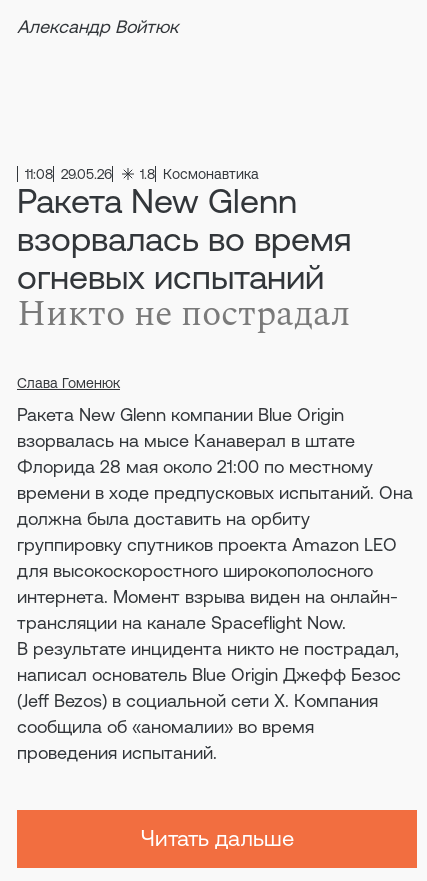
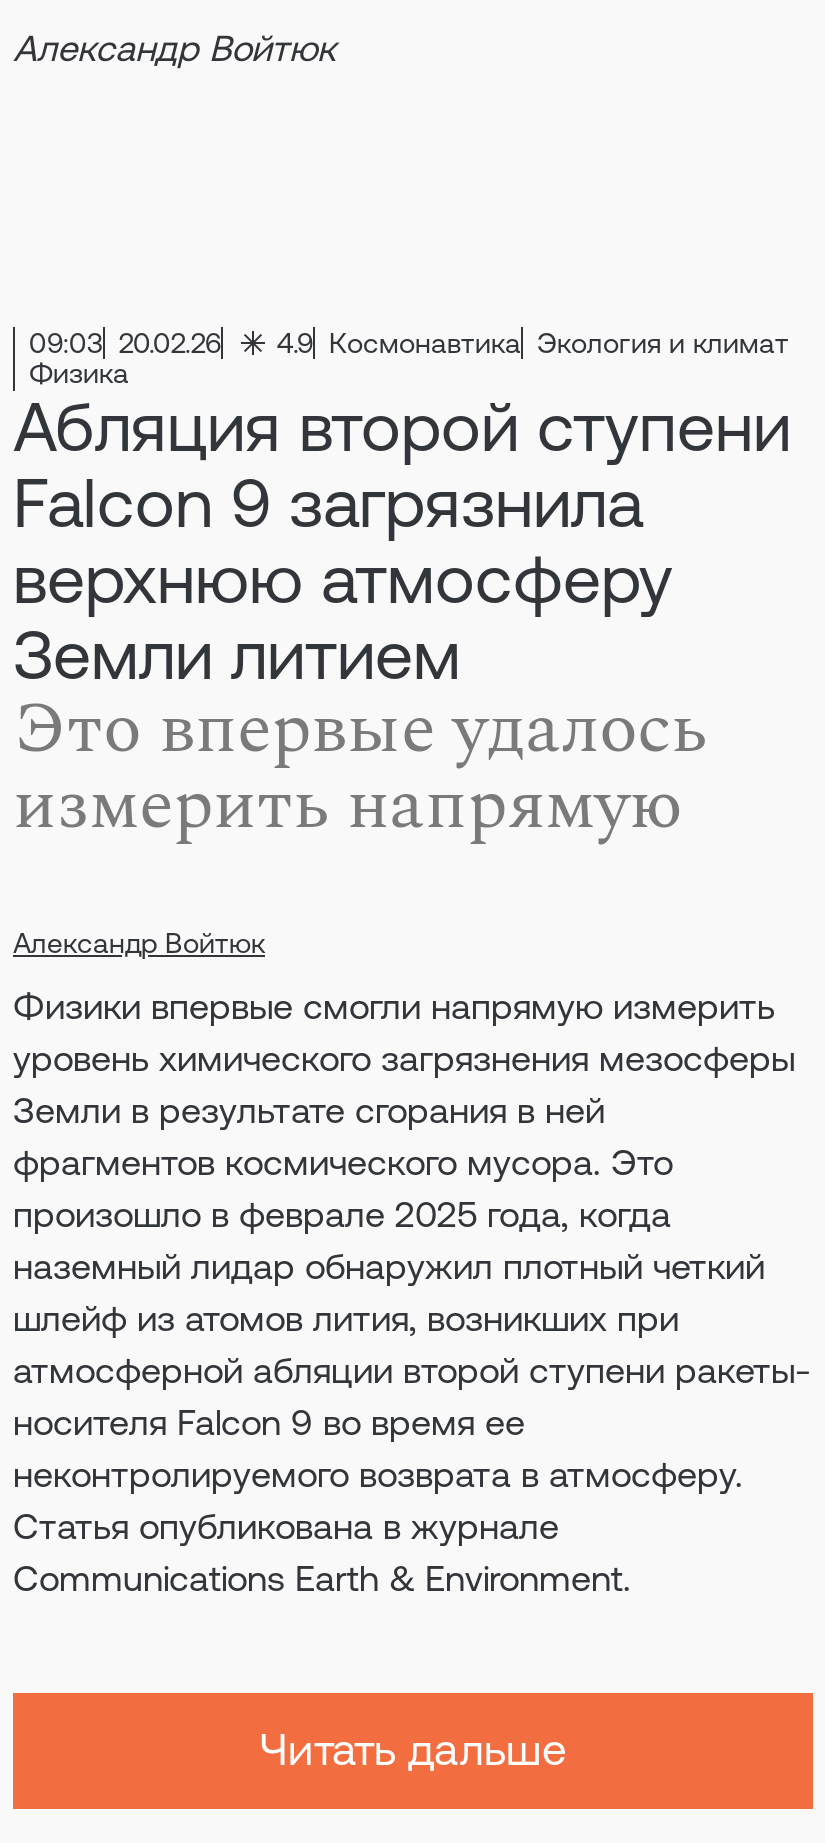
[17,166,352,342] 11:08 29.05.26 | 1.8 Космонавтика | Ракета New Glenn | взорвалась во время | огневых испытаний | Никто не пострадал -> [13,326,791,861] 09:03 20.02.26 | 4.9 Космонавтика Экология и климат | Физика | Абляция второй ступени | Falcon 9 загрязнила | верхнюю атмосферу | Земли литием | Это впервые удалось | измерить напрямую
[17,375,120,391] Слава Гоменюк -> [13,927,265,959] Александр Войтюк
[17,404,413,763] Ракета New Glenn компании Blue Origin | взорвалась на мысе Канаверал в штате | Флорида 28 мая около 21:00 по местному | времени в ходе предпусковых испытаний. Она | должна была доставить на орбиту | группировку спутников проекта Amazon LEO | для высокоскоростного широкополосного | интернета. Момент взрыва виден на онлайн- | трансляции на канале Spaceflight Now. | В результате инцидента никто не пострадал, | написал основатель Blue Origin Джефф Безос | (Jeff Bezos) в социальной сети X. Компания | сообщила об «аномалии» во время | проведения испытаний. -> [13,985,811,1599] Физики впервые смогли напрямую измерить | уровень химического загрязнения мезосферы | Земли в результате сгорания в ней | фрагментов космического мусора. Это | произошло в феврале 2025 года, когда | наземный лидар обнаружил плотный четкий | шлейф из атомов лития, возникших при | атмосферной абляции второй ступени ракеты- | носителя Falcon 9 во время ее | неконтролируемого возврата в атмосферу. | Статья опубликована в журнале | Communications Earth & Environment.

